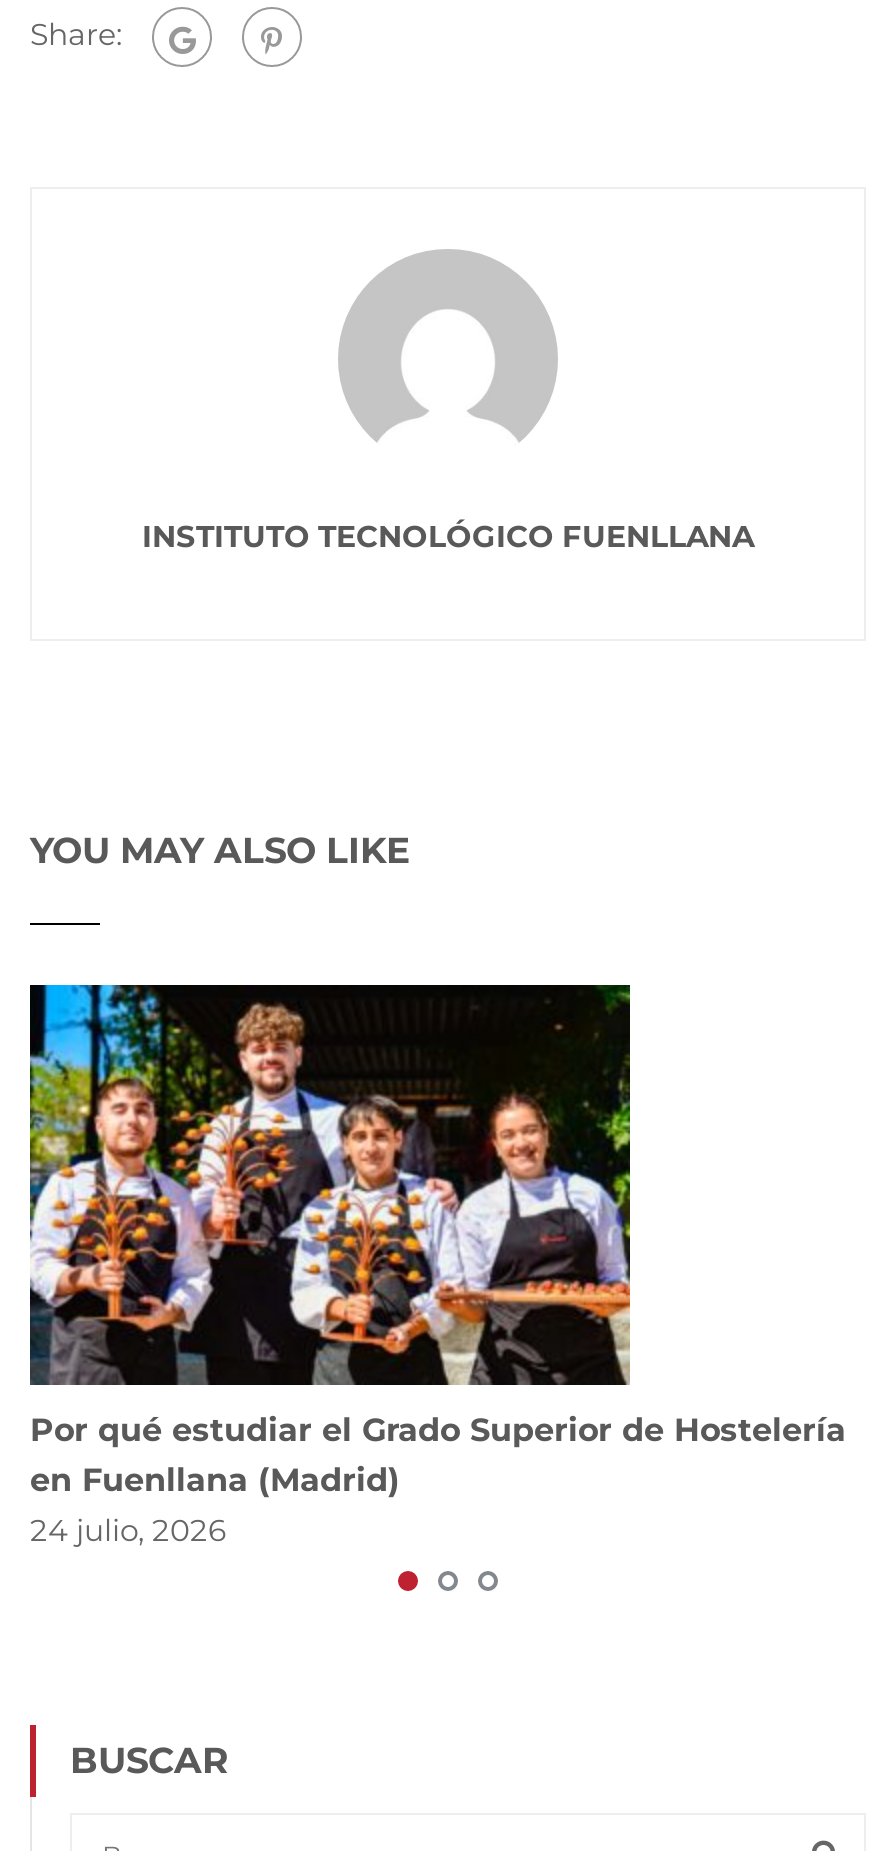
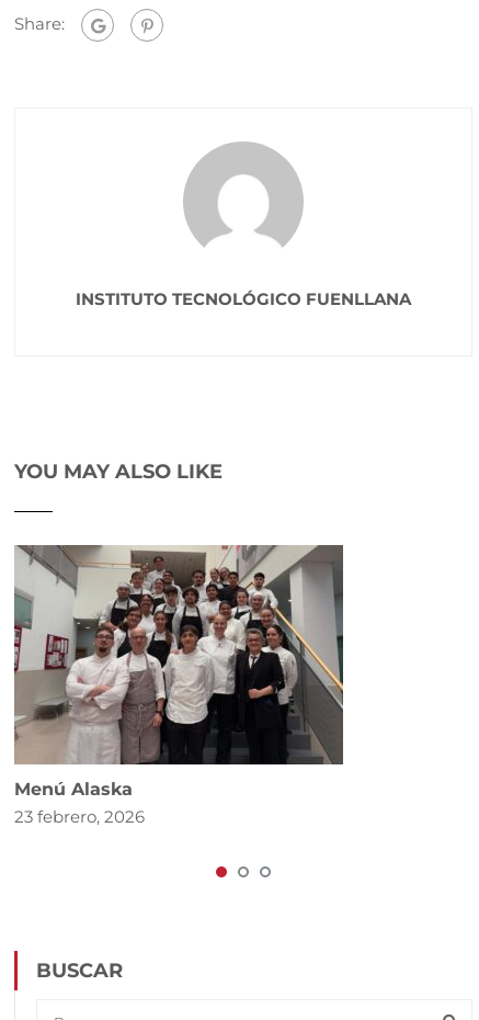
[28,983,846,1549] [image] | Por qué estudiar el Grado Superior de Hostelería | en Fuenllana (Madrid) | 24 julio, 2026 -> [13,544,344,827] [image] | Menú Alaska | 23 febrero, 2026

